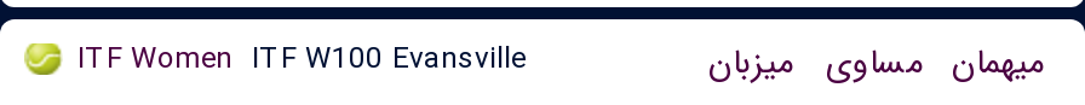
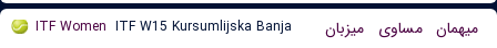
[77,36,526,82] ITF Women ITF W100 Evansville -> [35,16,292,37] ITF Women ITF W15 Kursumlijska Banja

